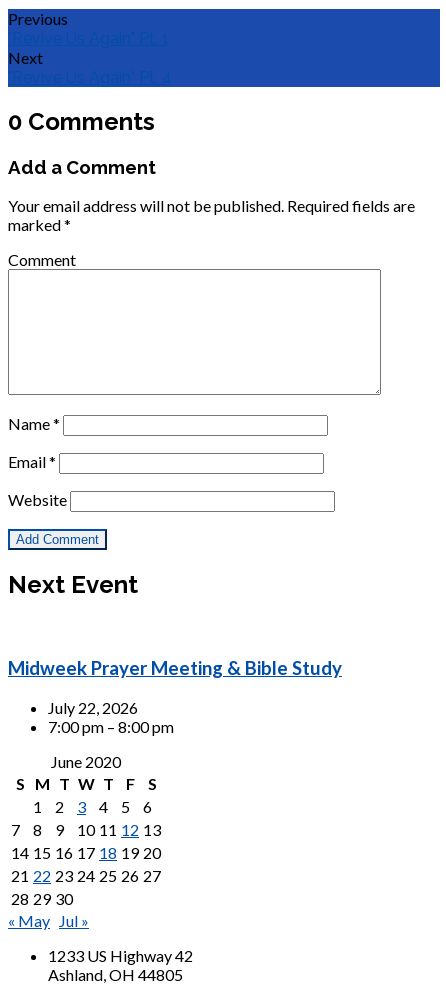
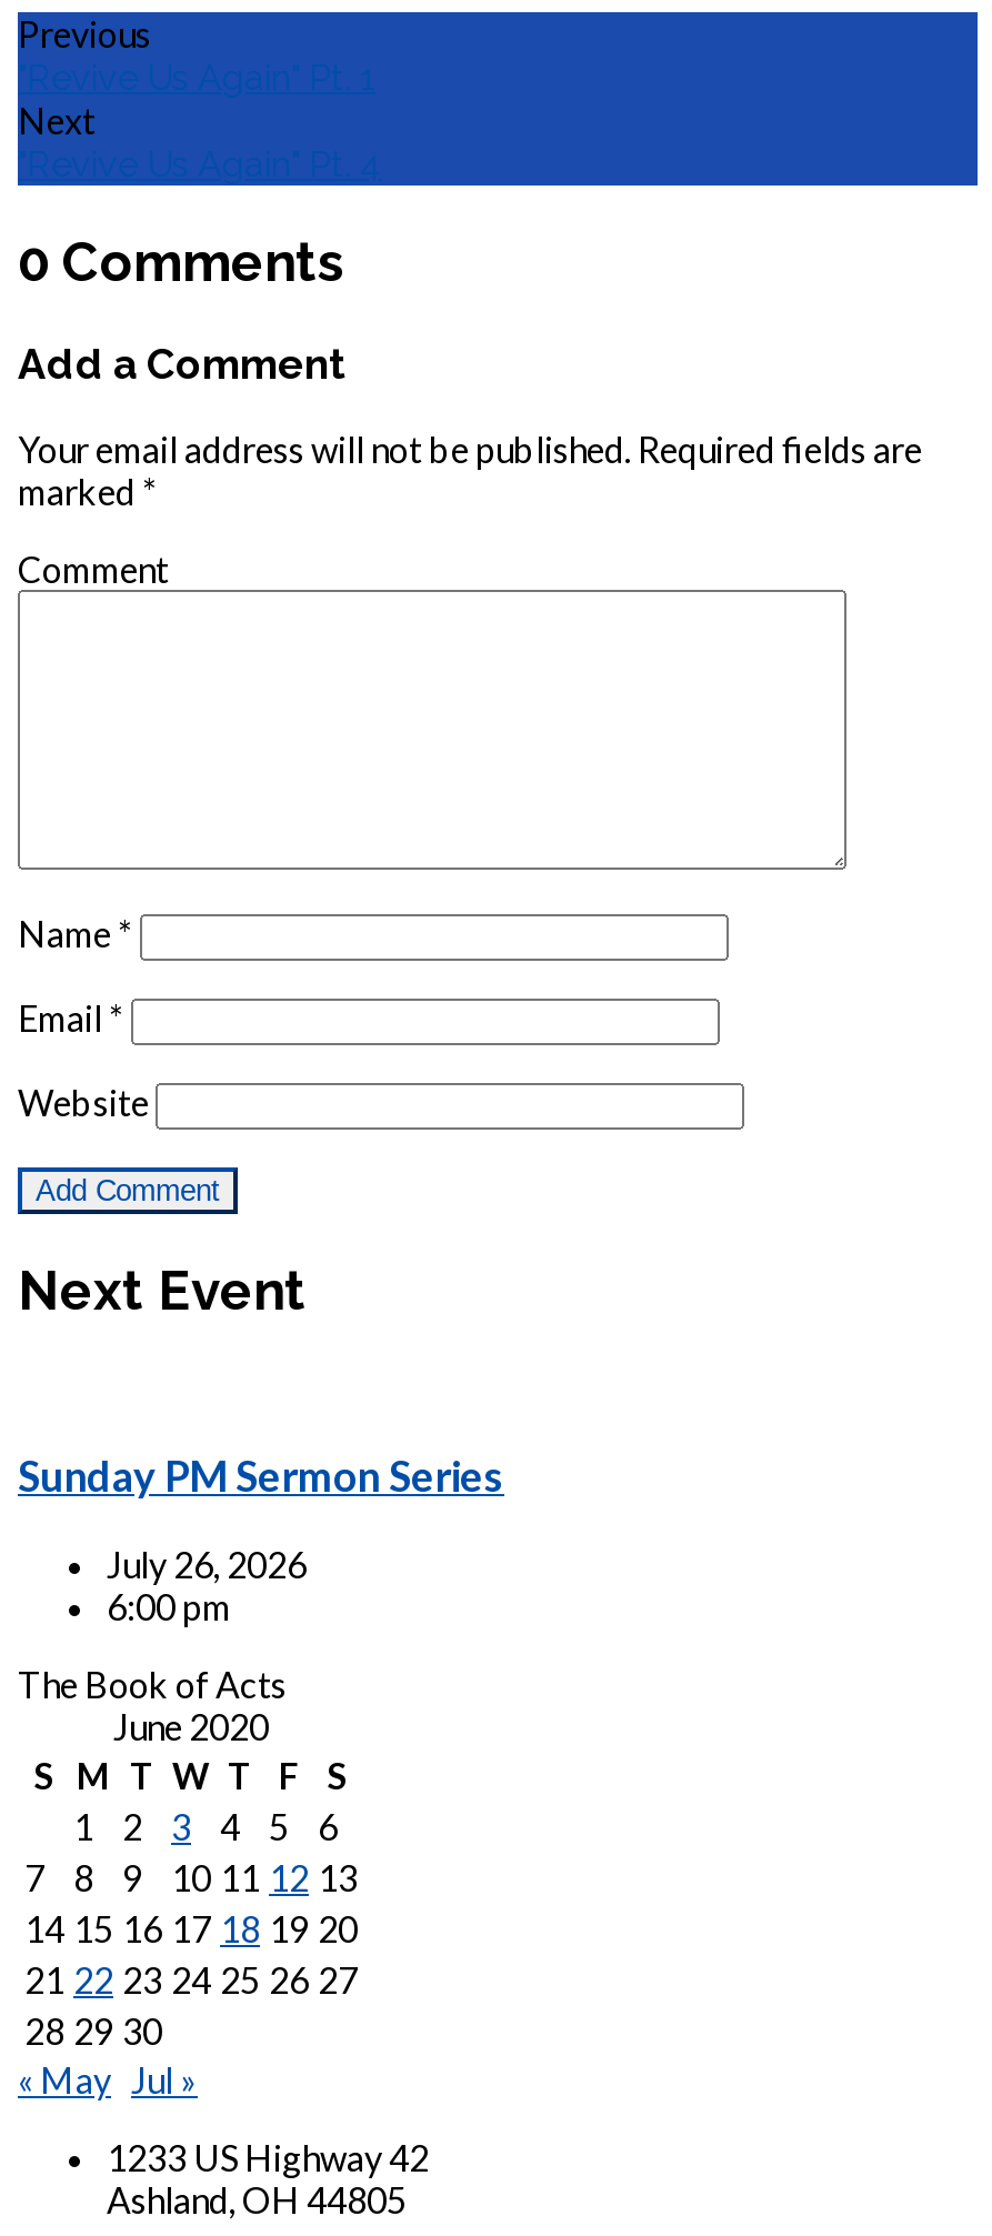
[8,657,342,736] Midweek Prayer Meeting & Bible Study | July 22, 2026 | 7:00 pm – 8:00 pm -> [18,1452,504,1704] Sunday PM Sermon Series | July 26, 2026 | 6:00 pm | The Book of Acts

